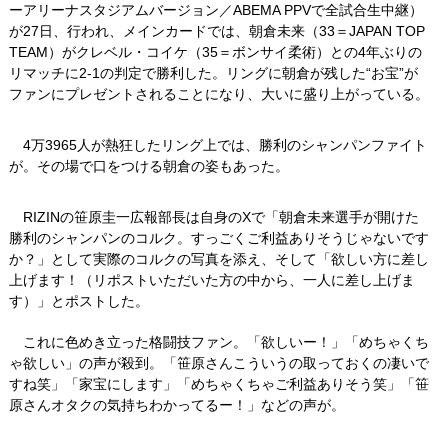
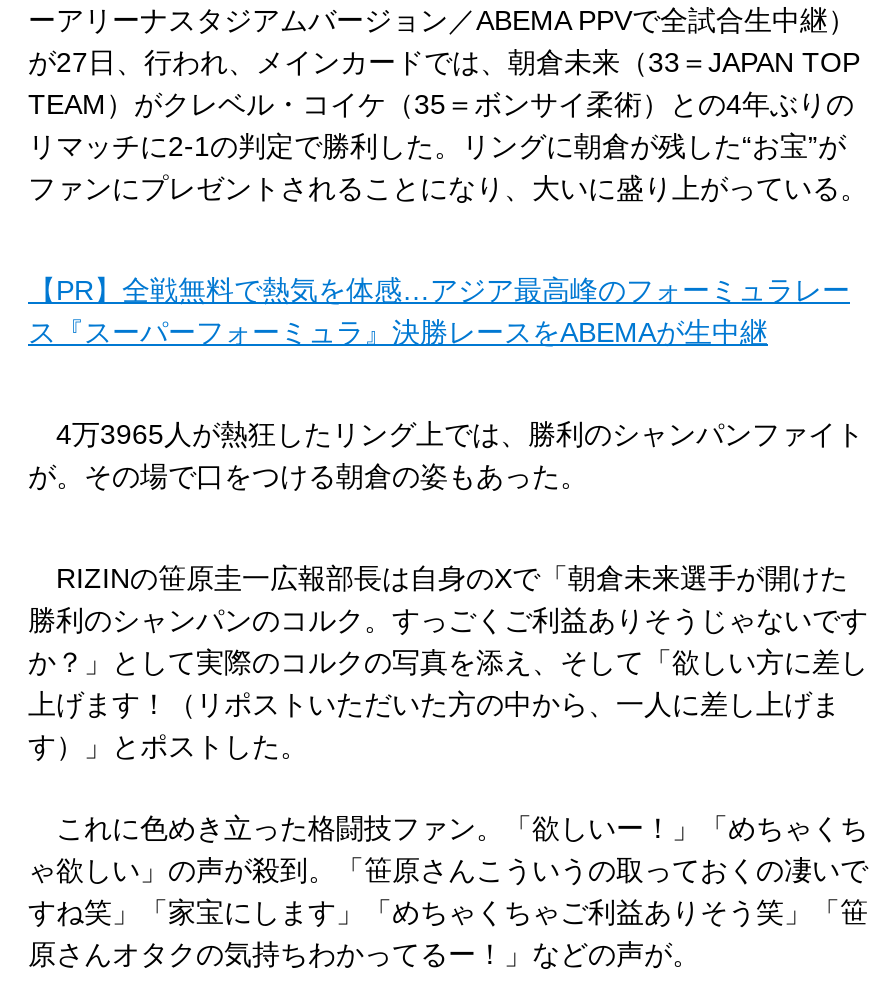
none -> [28,275,850,349] 【PR】全戦無料で熱気を体感…アジア最高峰のフォーミュラレー | ス『スーパーフォーミュラ』決勝レースをABEMAが生中継

